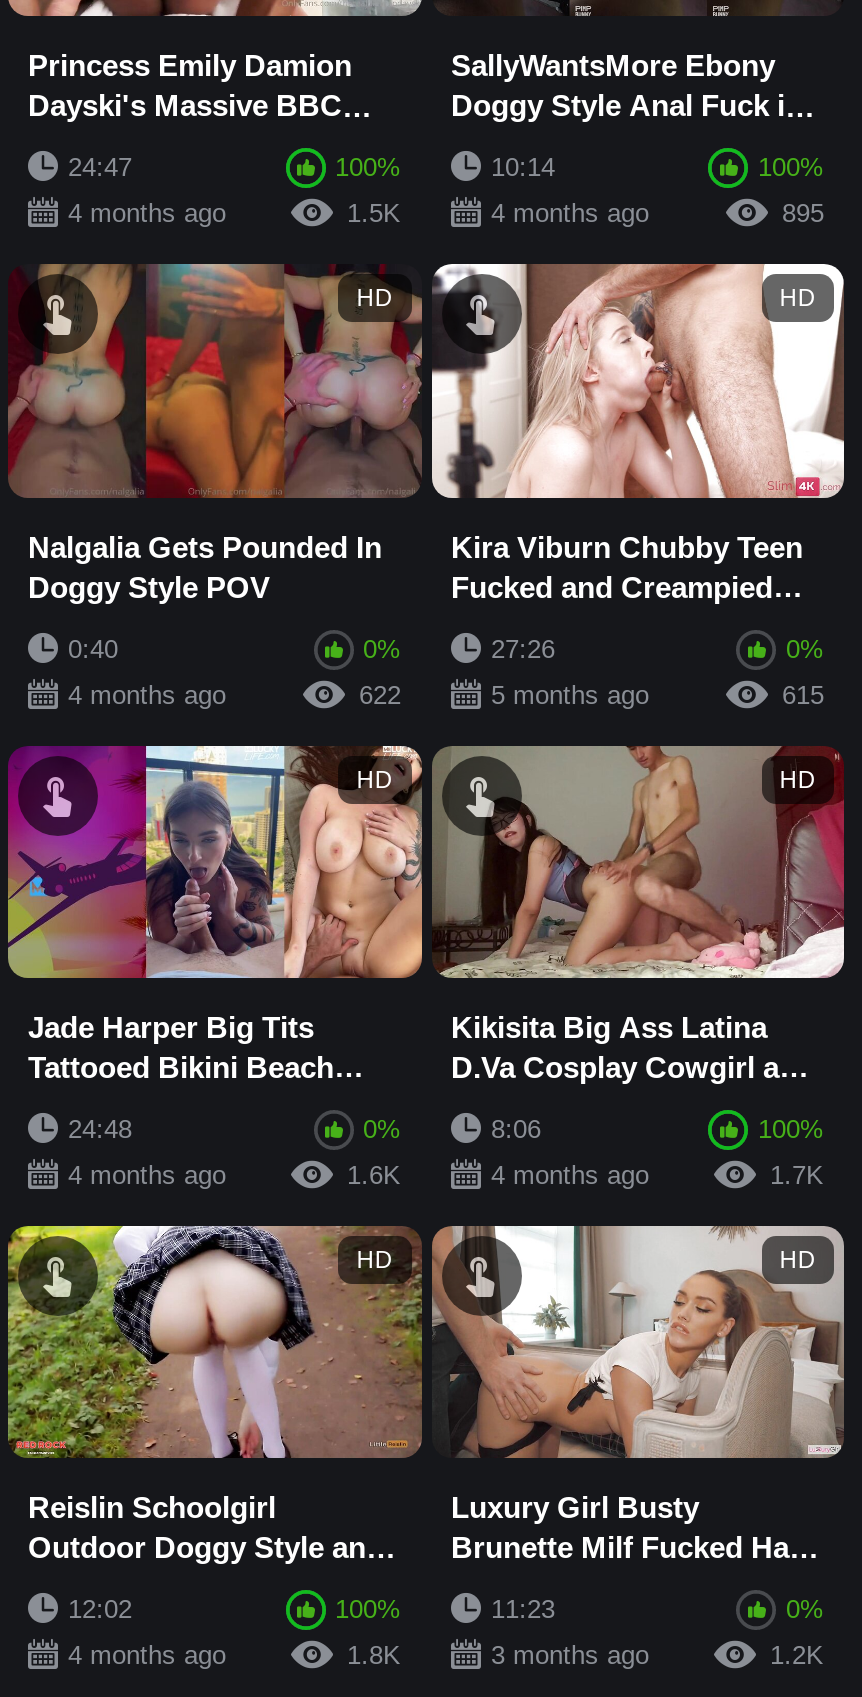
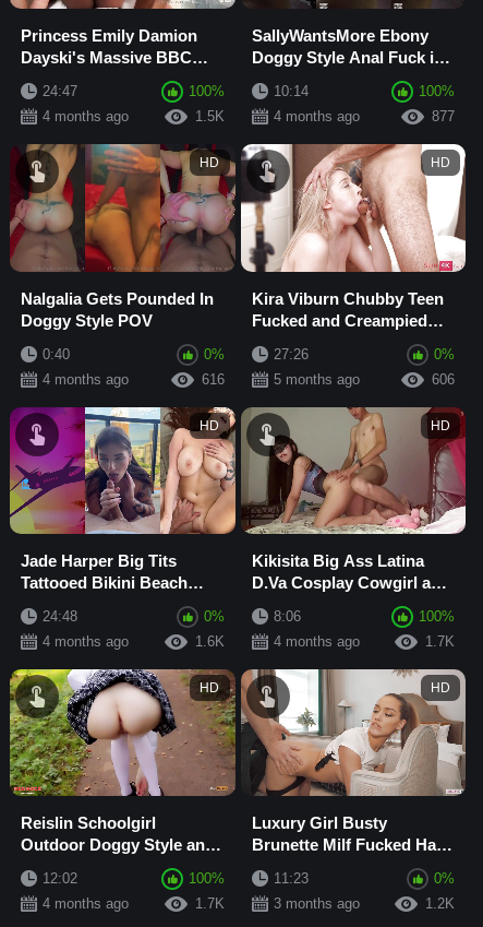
[782,199,824,229] 895 -> [432,109,455,125] 877
[359,679,401,709] 622 -> [201,371,224,387] 616
[782,679,824,709] 615 -> [432,371,455,387] 606
[347,1640,401,1670] 1.8K -> [195,895,224,911] 1.7K

